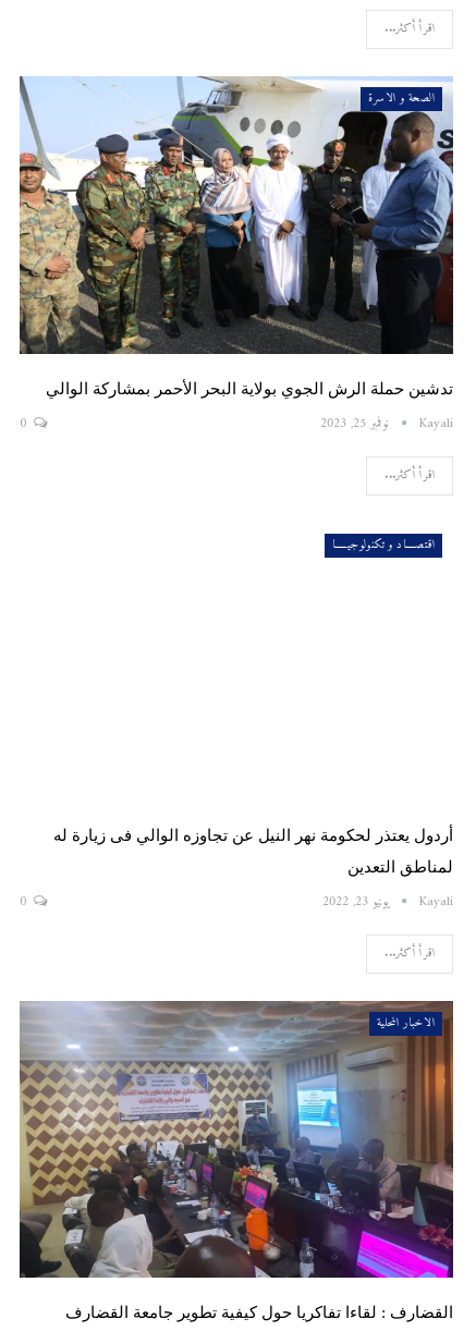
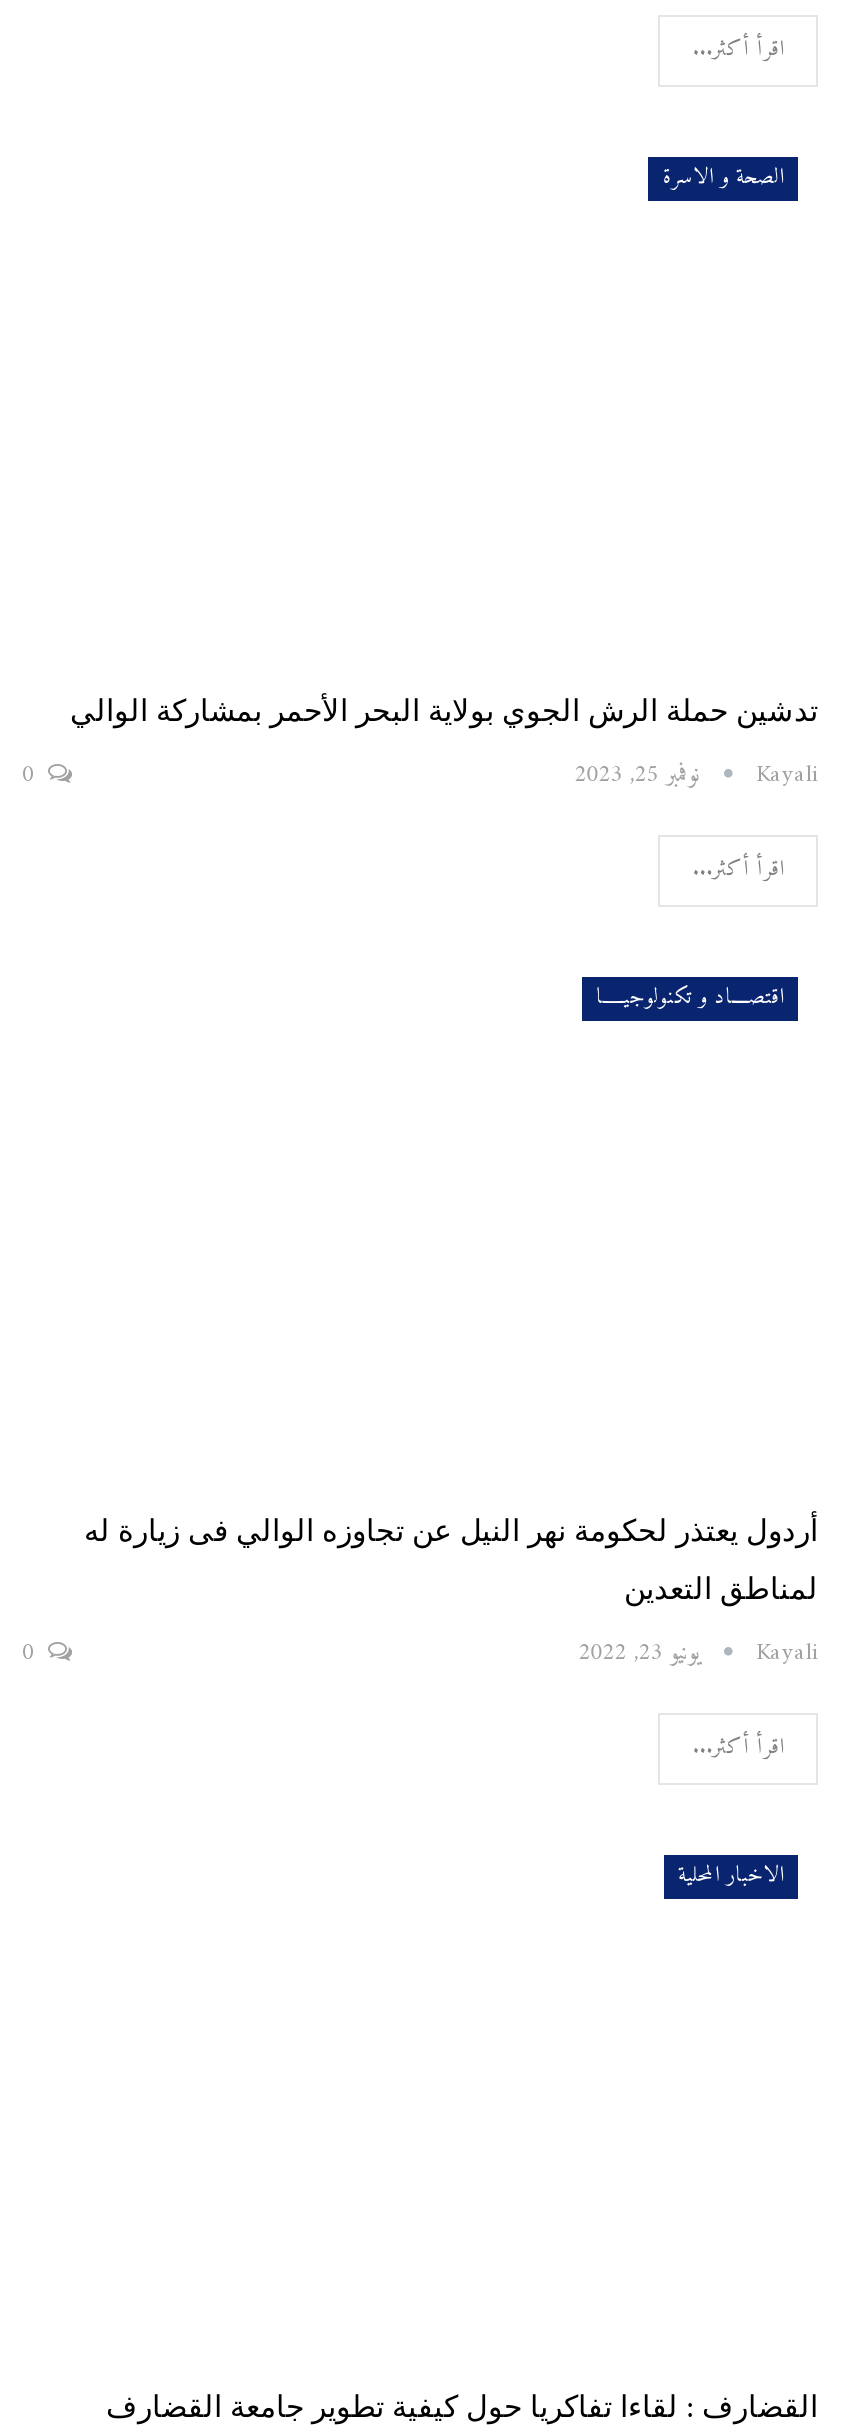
[19,75,454,355] [image] -> none
[19,1000,454,1279] [image] -> none

